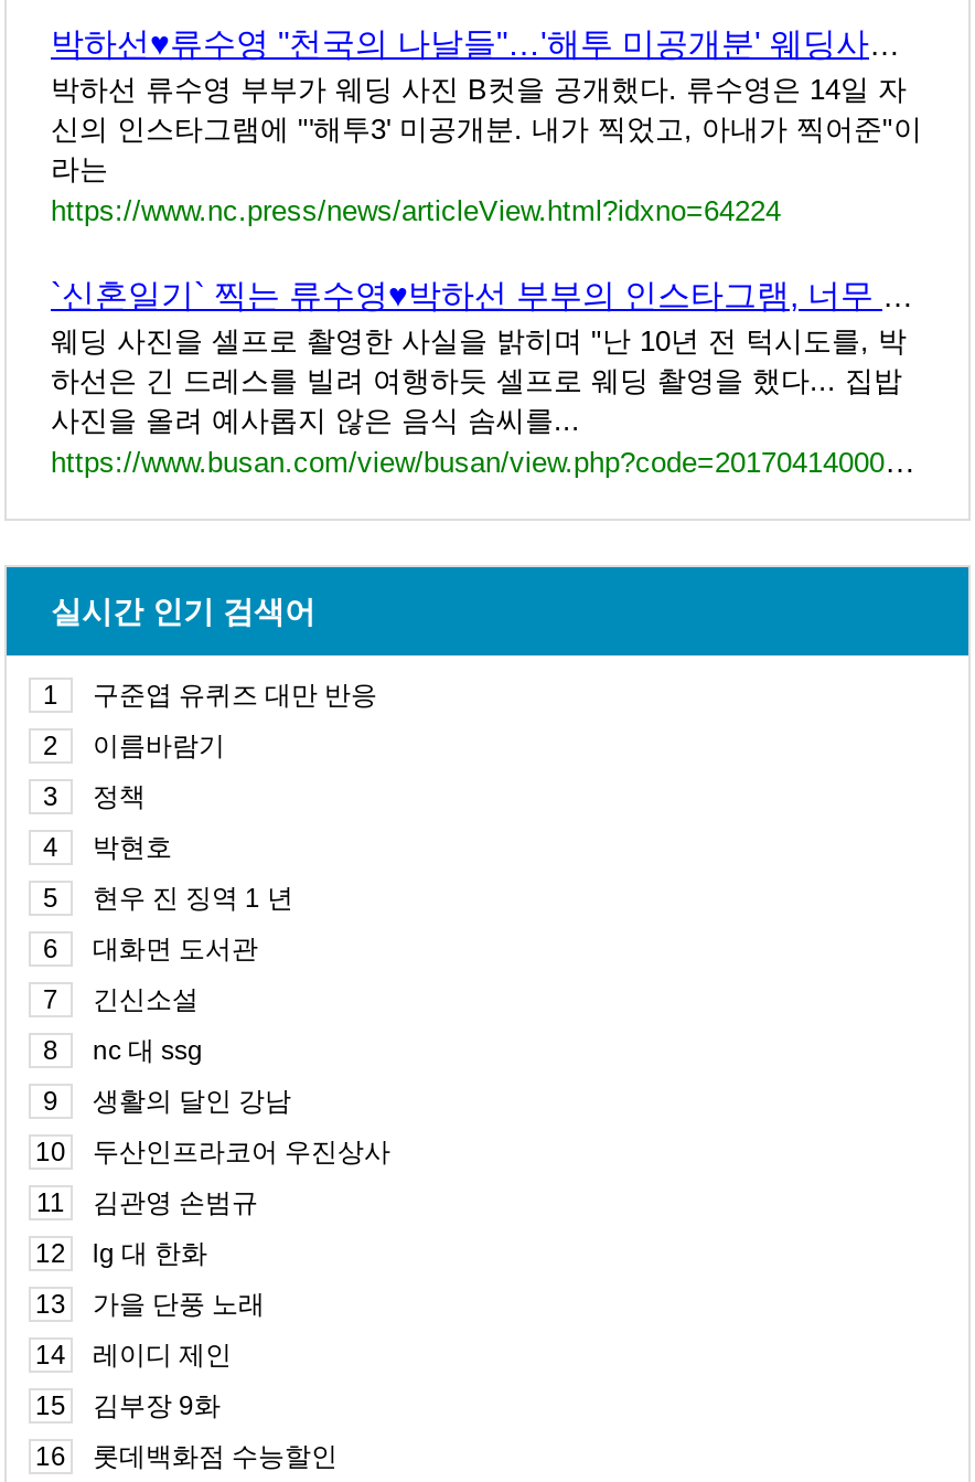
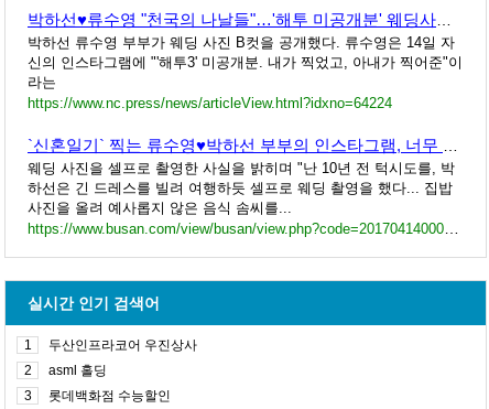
[35,680,377,1168] 구준엽 유퀴즈 대만 반응 | 2 | 이름바람기 | 3 | 정책 | 4 | 박현호 | 5 | 현우 진 징역 1 년 | 6 | 대화면 도서관 | 7 | 긴신소설 | 8 | nc 대 ssg | 9 | 생활의 달인 강남 | 10 -> none
[35,1187,265,1472] 11 | 김관영 손범규 | 12 | lg 대 한화 | 13 | 가을 단풍 노래 | 14 | 레이디 제인 | 15 | 김부장 9화 | 16 -> [24,363,107,403] 2 | asml 홀딩 | 3

